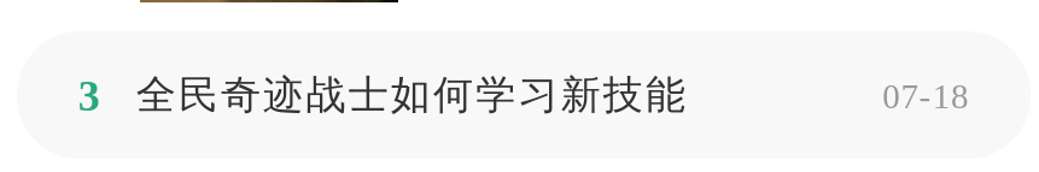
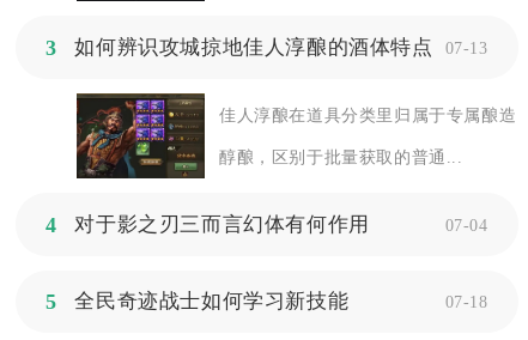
none -> [46,92,516,314] [image] | 佳人淳酿在道具分类里归属于专属酿造 | 醇酿，区别于批量获取的普通... | 4 | 对于影之刃三而言幻体有何作用 | 07-04 | 5
none -> [75,35,488,58] 如何辨识攻城掠地佳人淳酿的酒体特点 | 07-13

